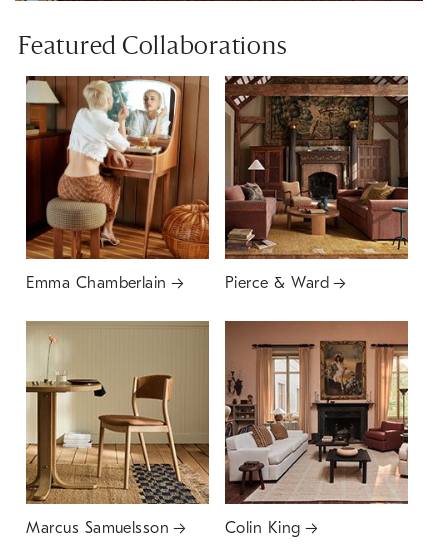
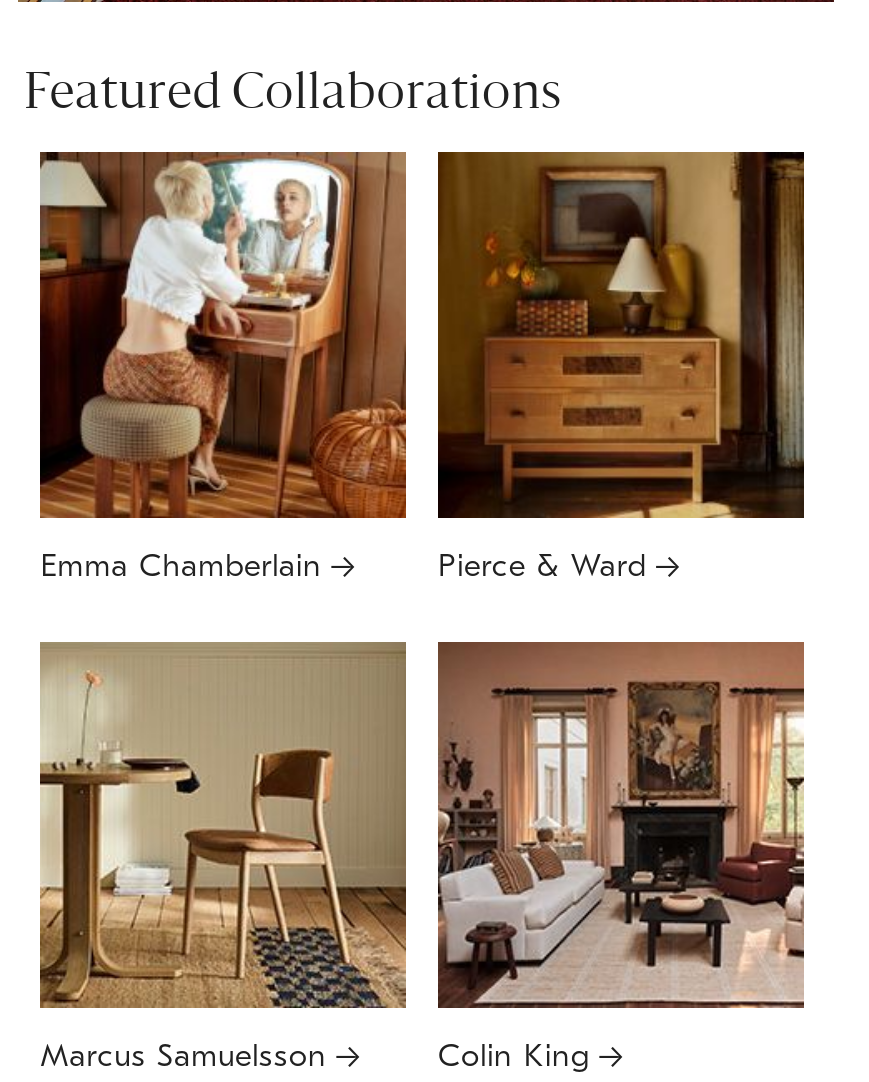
[224,75,409,260] [image] -> [438,150,806,520] [image]

